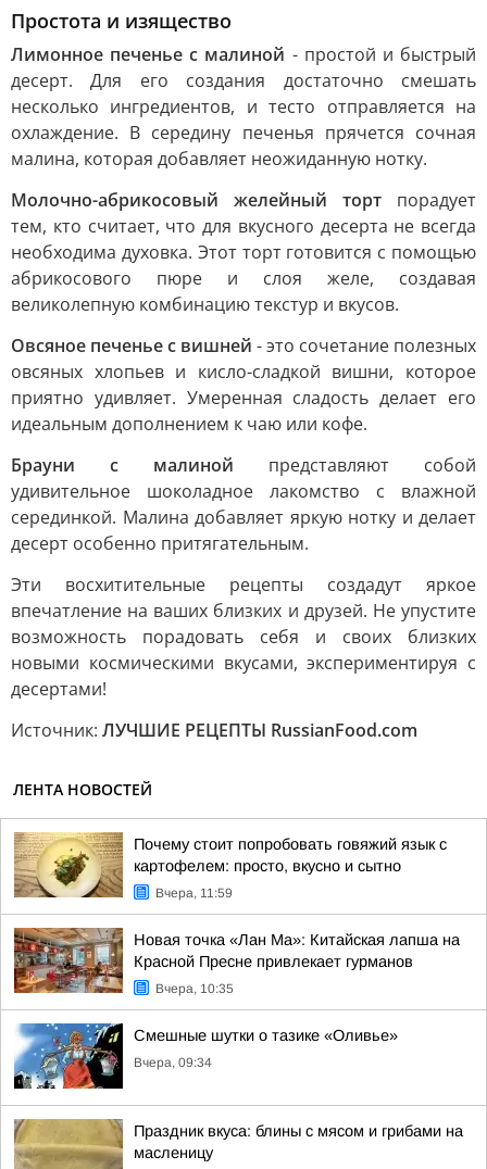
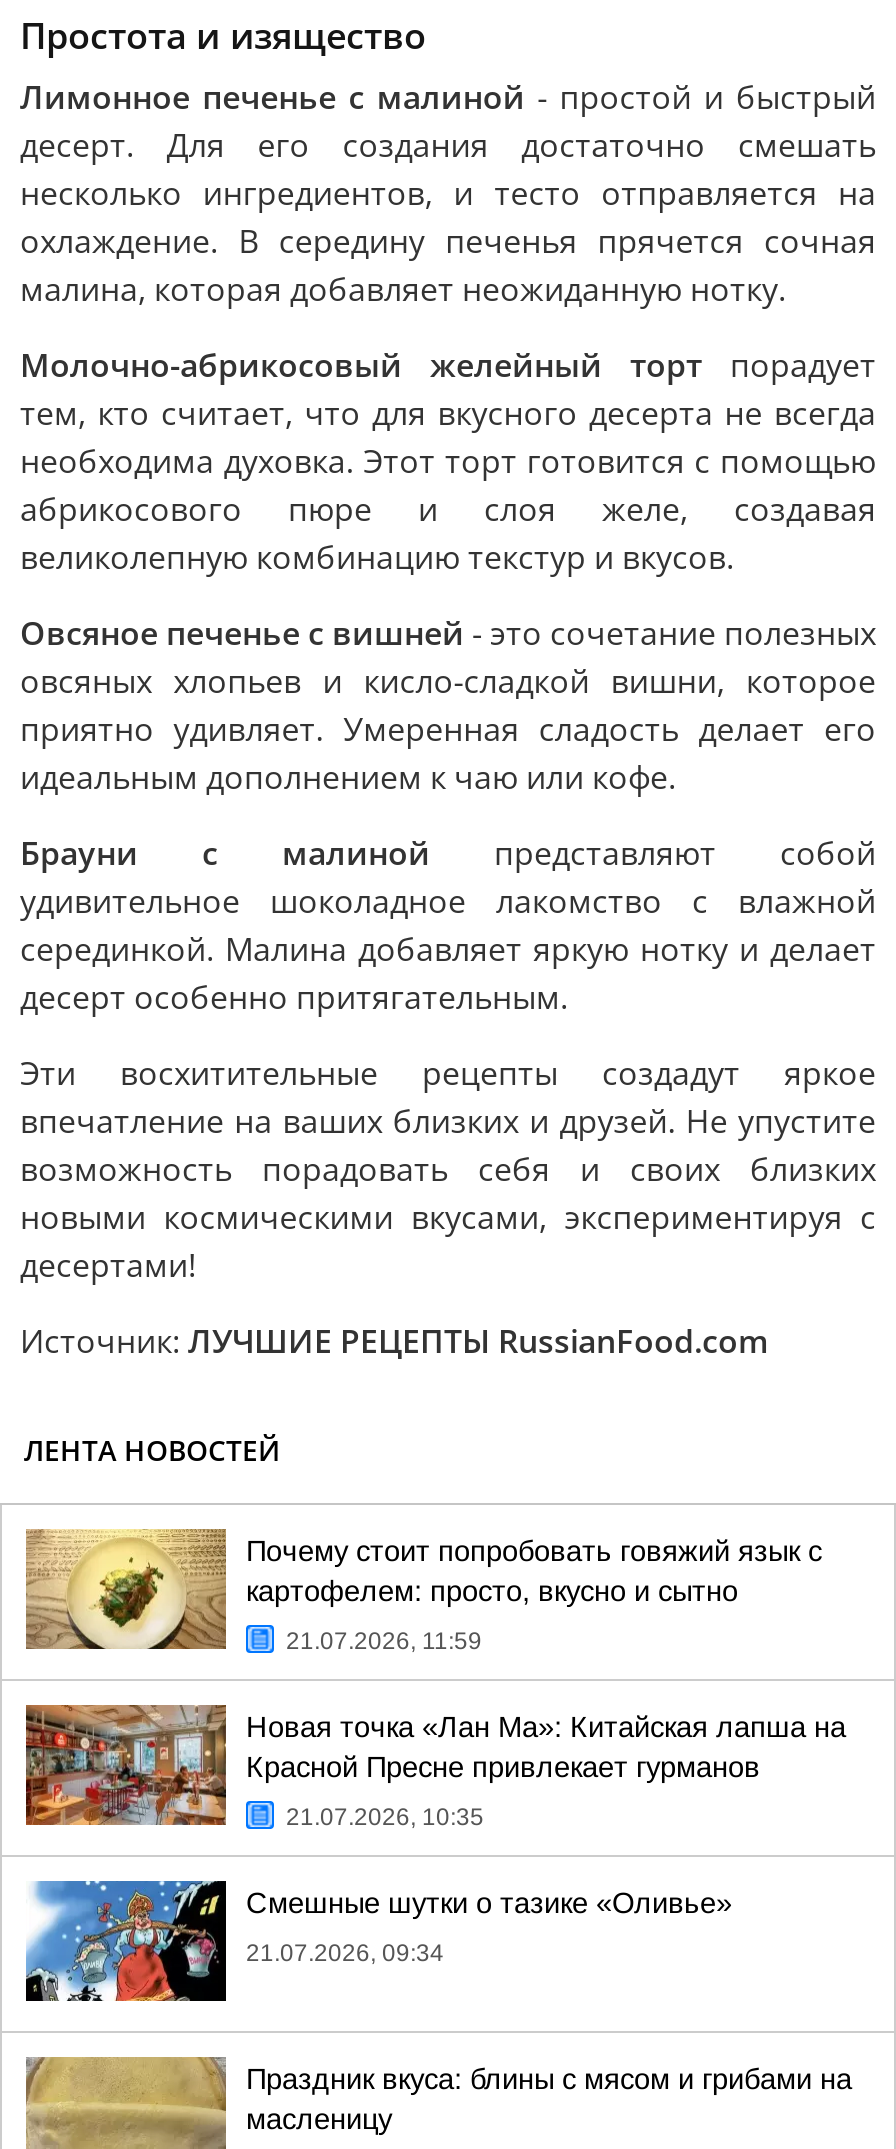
[155,885,233,901] Вчера, 11:59 -> [286,1627,482,1655] 21.07.2026, 11:59
[155,981,234,996] Вчера, 10:35 -> [286,1803,484,1831] 21.07.2026, 10:35
[134,1055,212,1070] Вчера, 09:34 -> [246,1939,444,1967] 21.07.2026, 09:34

